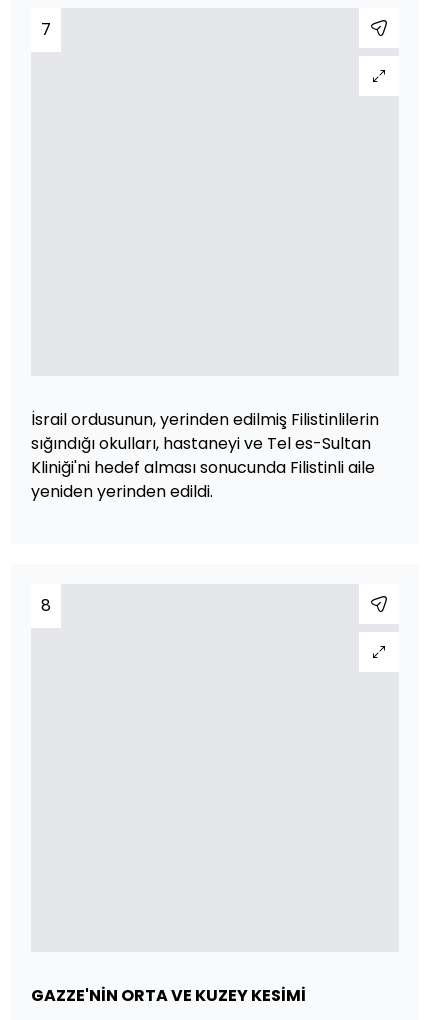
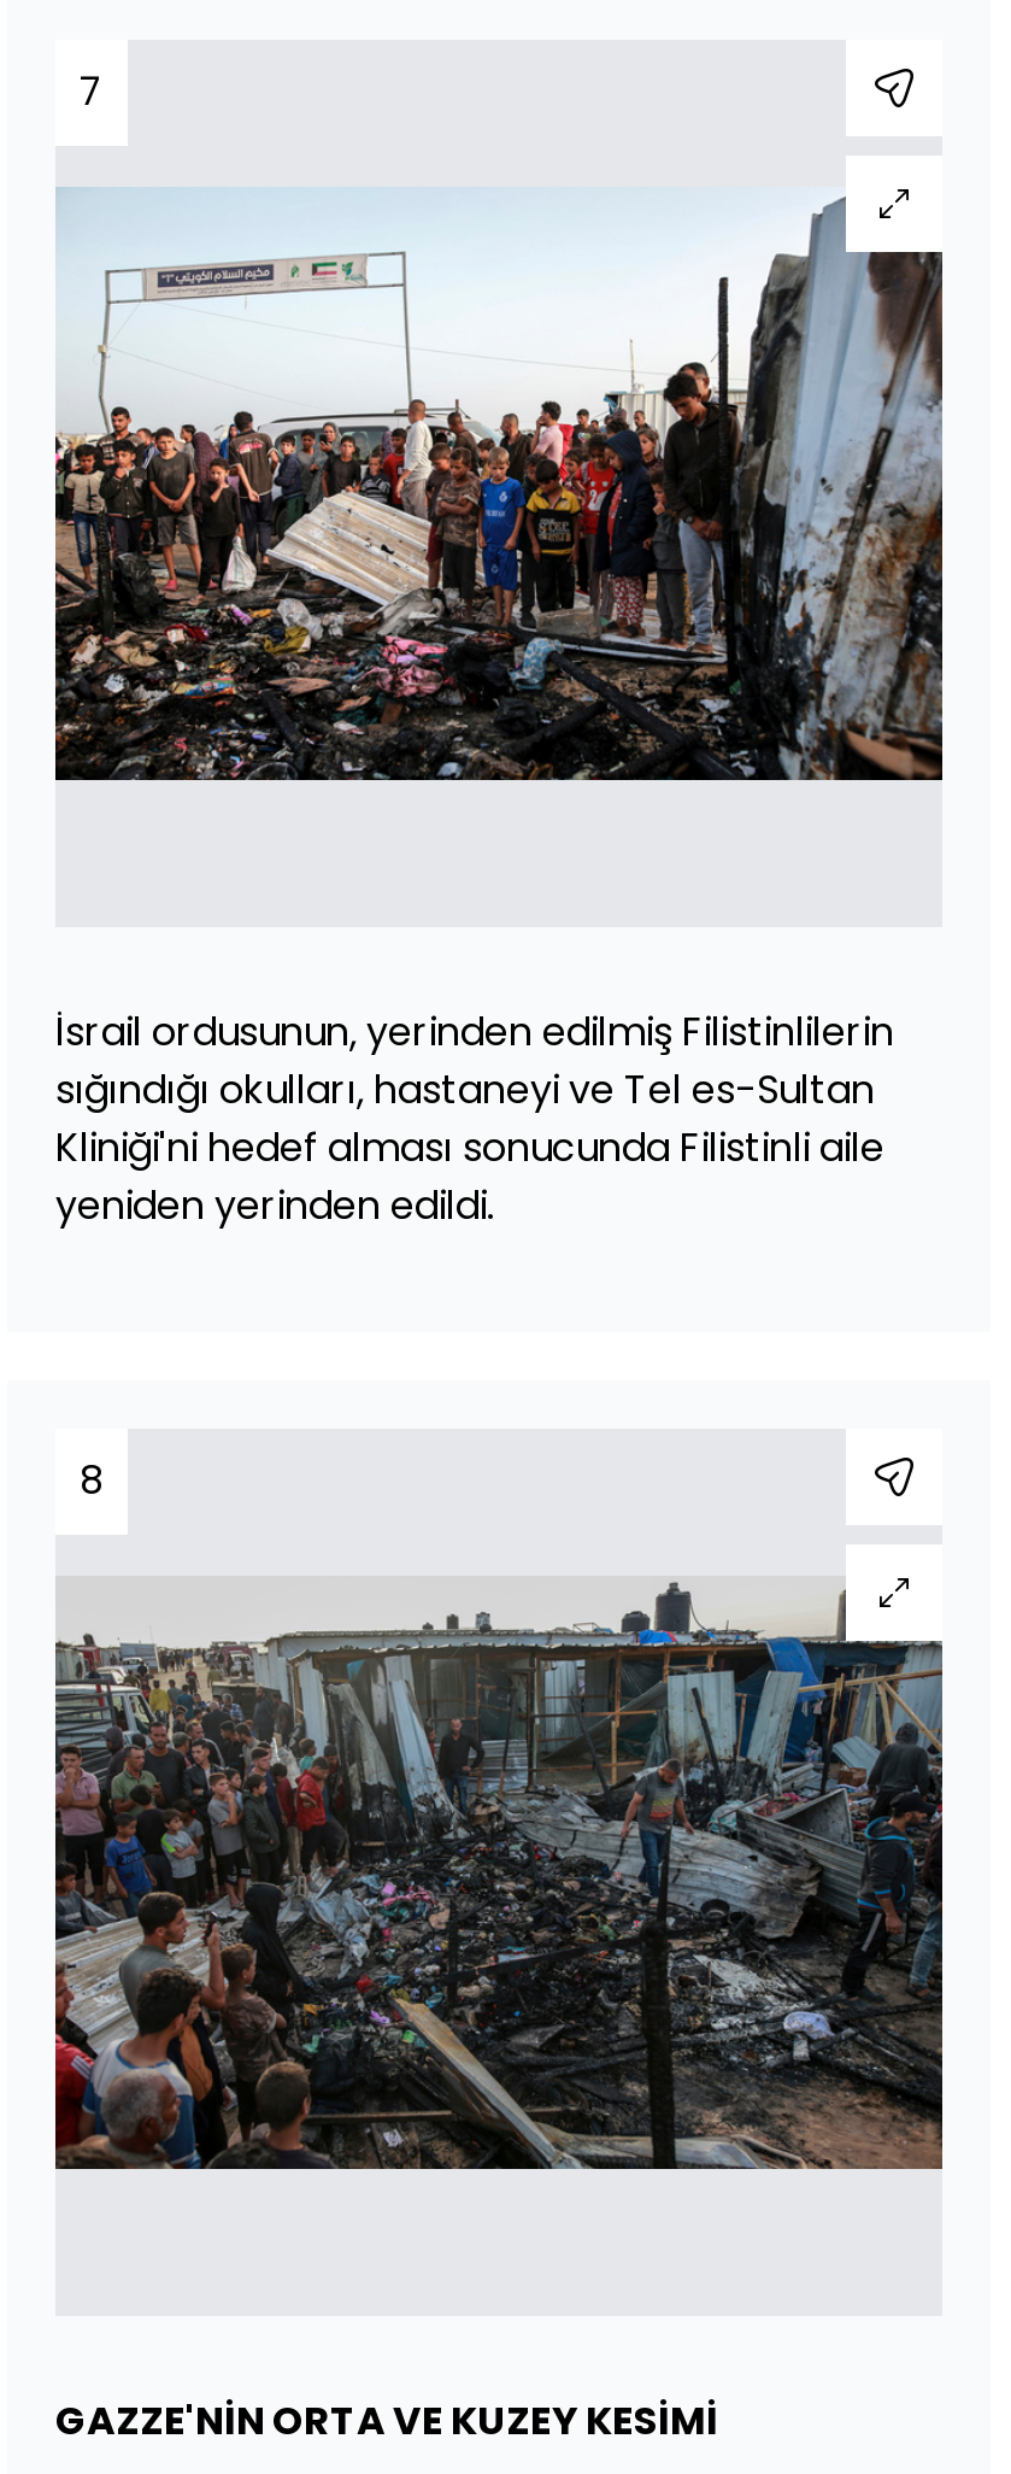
none -> [53,189,945,782] [image]
none -> [53,1578,945,2171] [image]

